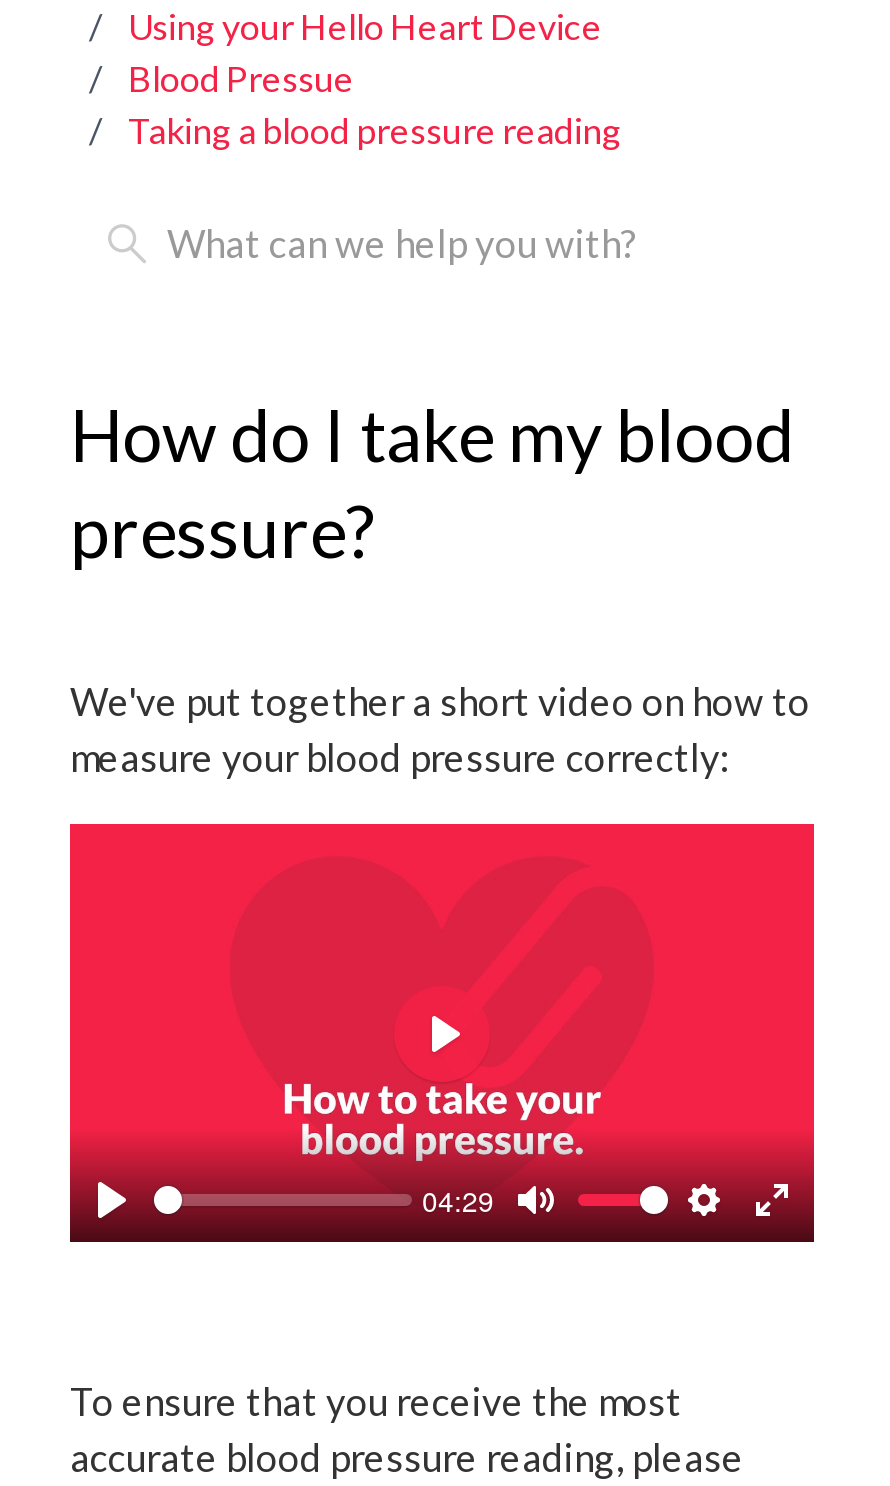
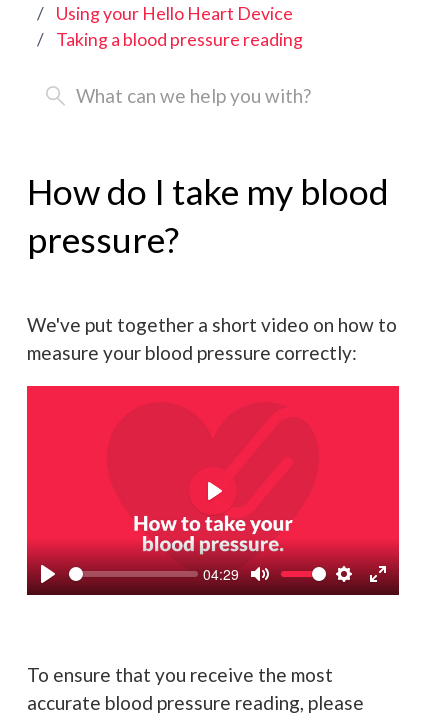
[128,56,354,100] Blood Pressue -> none

